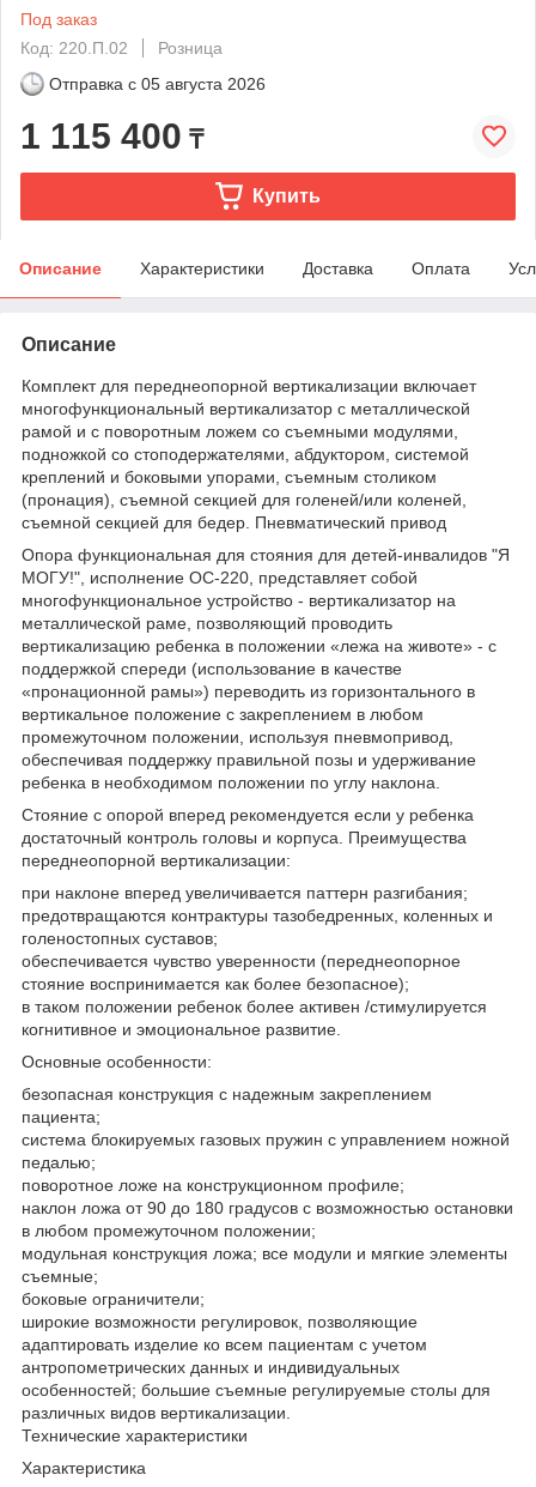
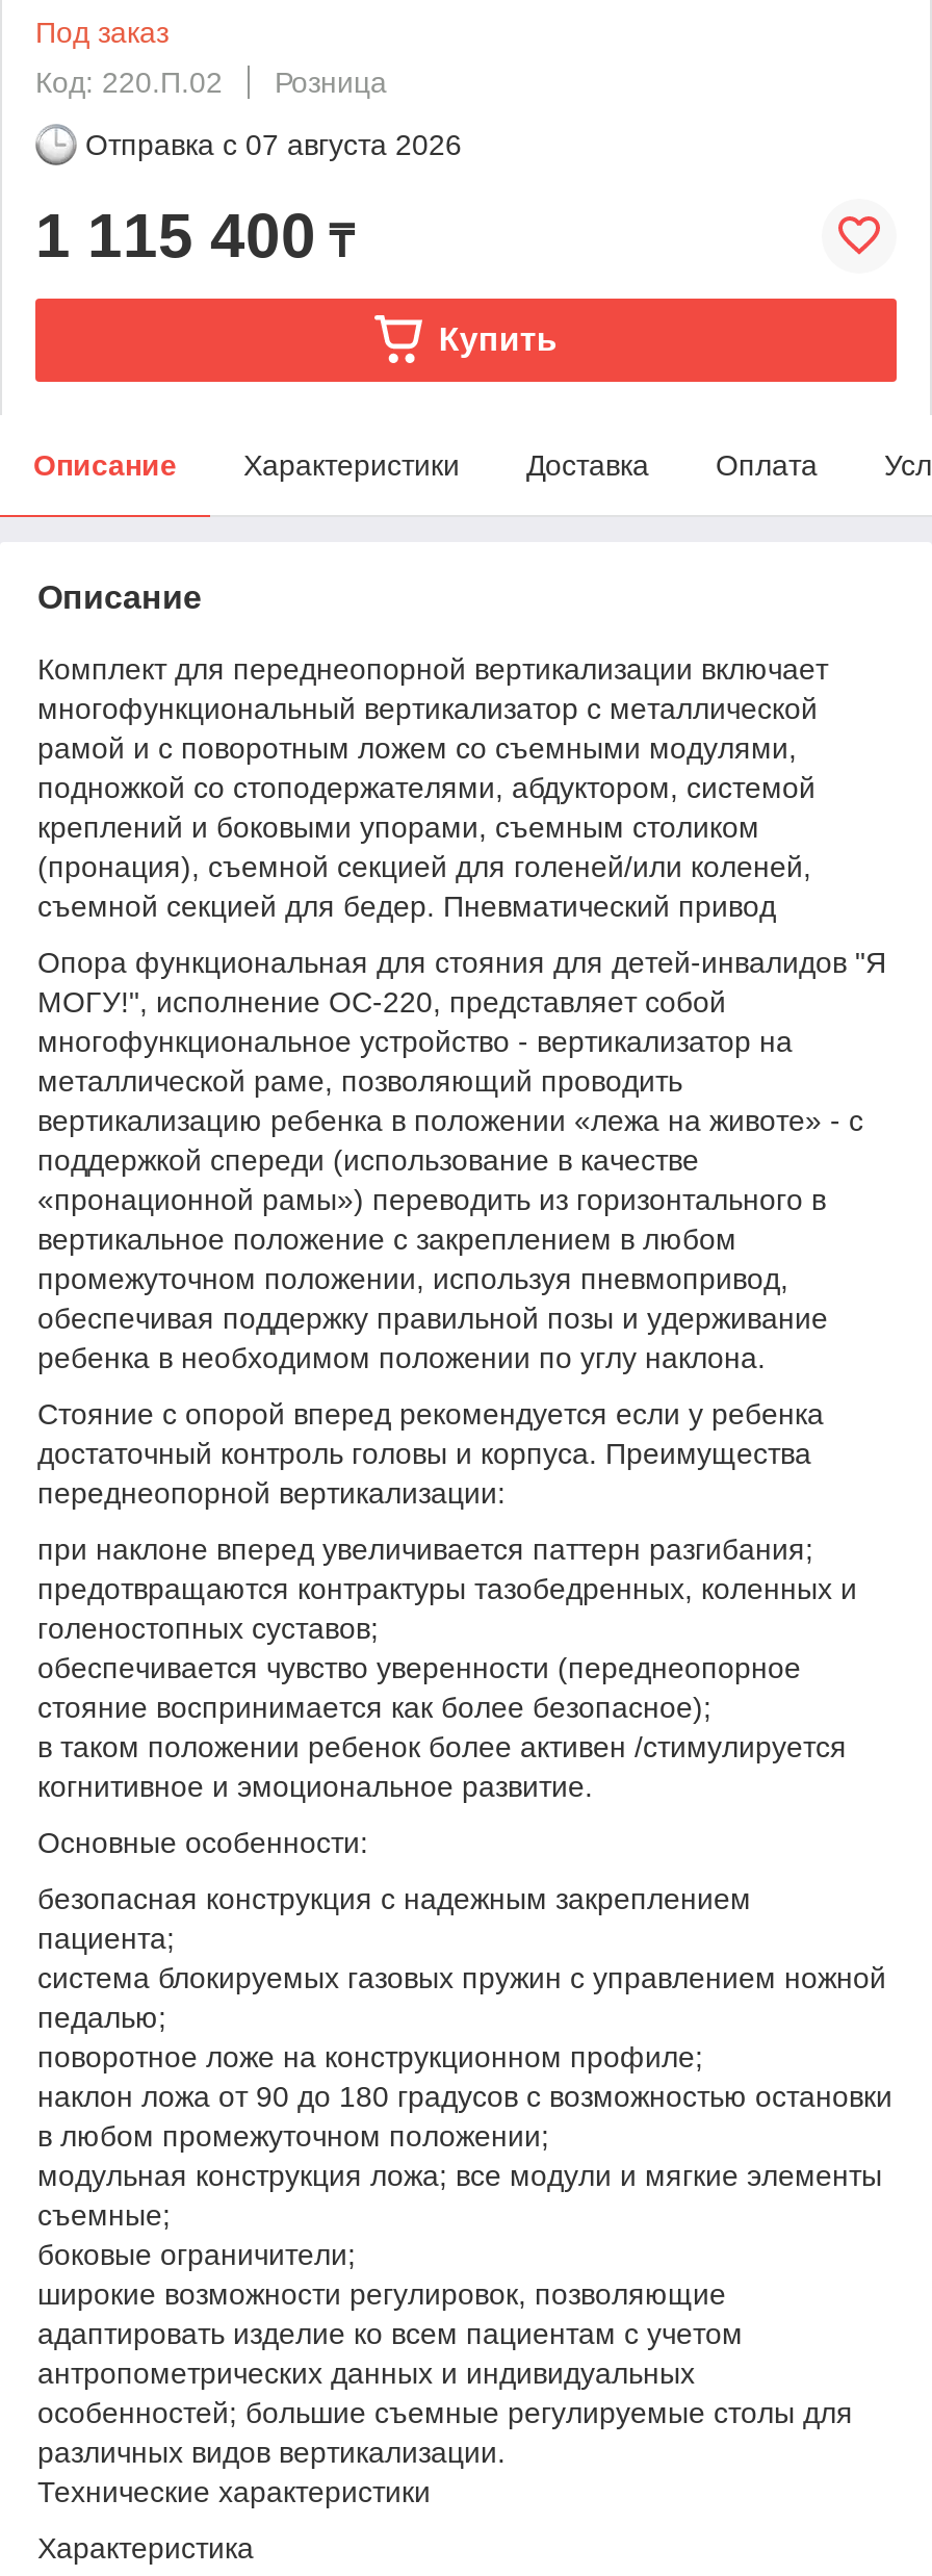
[49,74,266,93] Отправка с 05 августа 2026 -> [85,128,462,161] Отправка с 07 августа 2026

